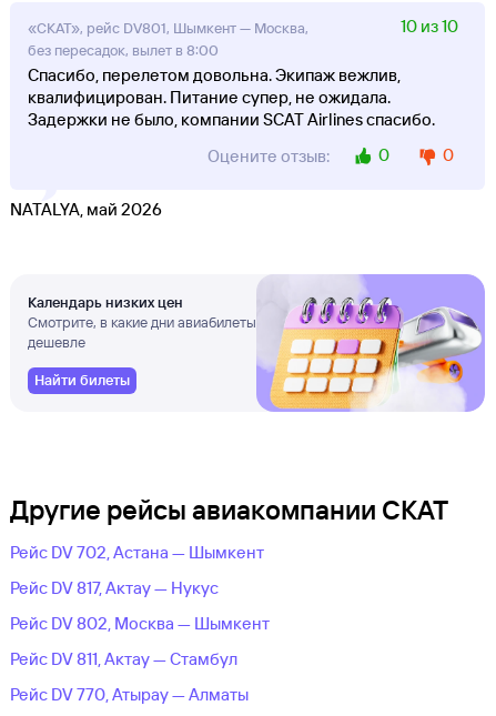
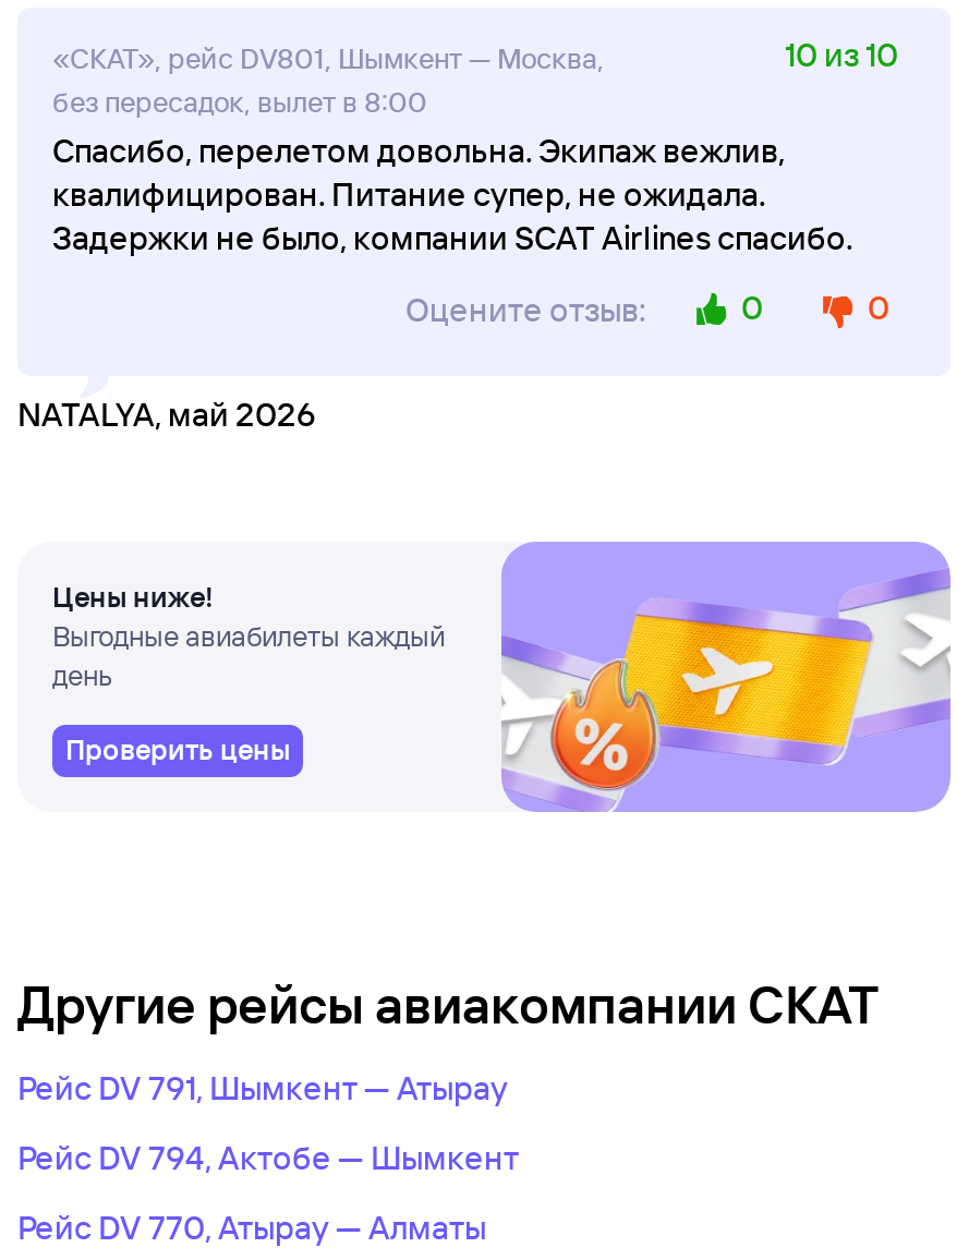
[28,275,486,411] [image] | Календарь низких цен | Смотрите, в какие дни авиабилеты | дешевле -> [52,542,950,812] [image] | Цены ниже! | Выгодные авиабилеты каждый | день
[34,371,130,389] Найти билеты -> [65,732,290,767] Проверить цены
[10,542,270,670] Рейс DV 702, Астана — Шымкент | Рейс DV 817, Актау — Нукус | Рейс DV 802, Москва — Шымкент | Рейс DV 811, Актау — Стамбул -> [17,1068,519,1179] Рейс DV 791, Шымкент — Атырау | Рейс DV 794, Актобе — Шымкент

